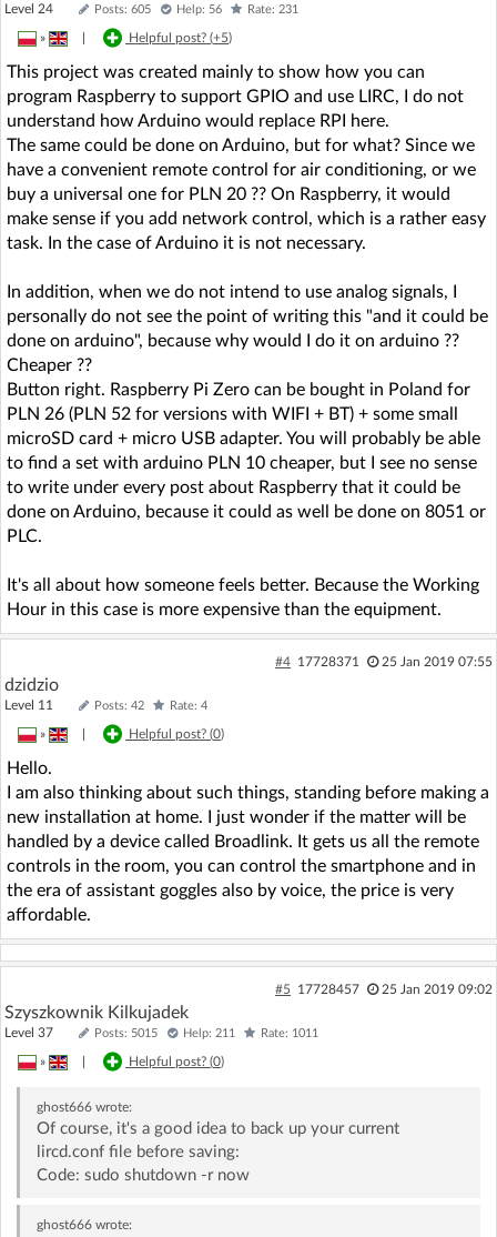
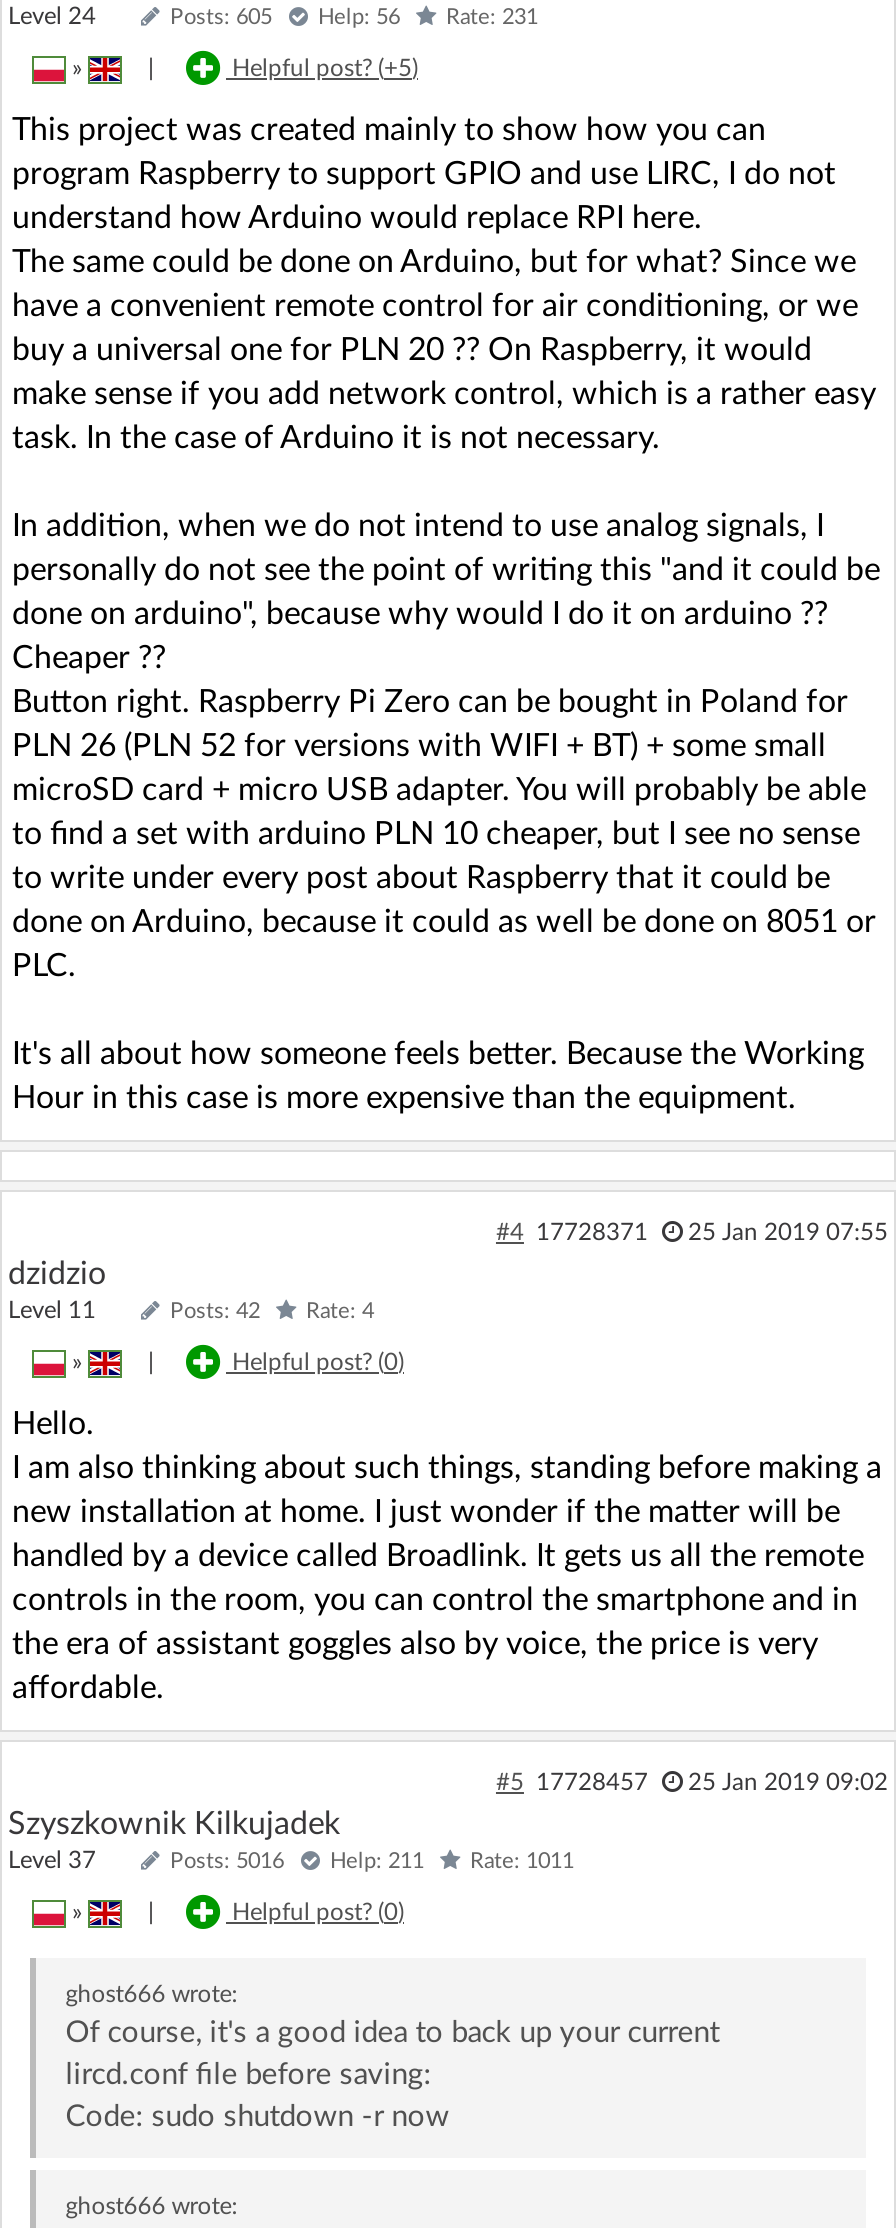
moved [4,655,493,924] -> [8,1220,888,1704]: #4 17728371 | 25 Jan 2019 07:55 | dzidzio | ... | the era of assistant goggles also by voice, the price is very | affordable.
[4,1026,158,1039] Level 37 Posts: 5015 -> [8,1848,284,1872] Level 37 Posts: 5016

